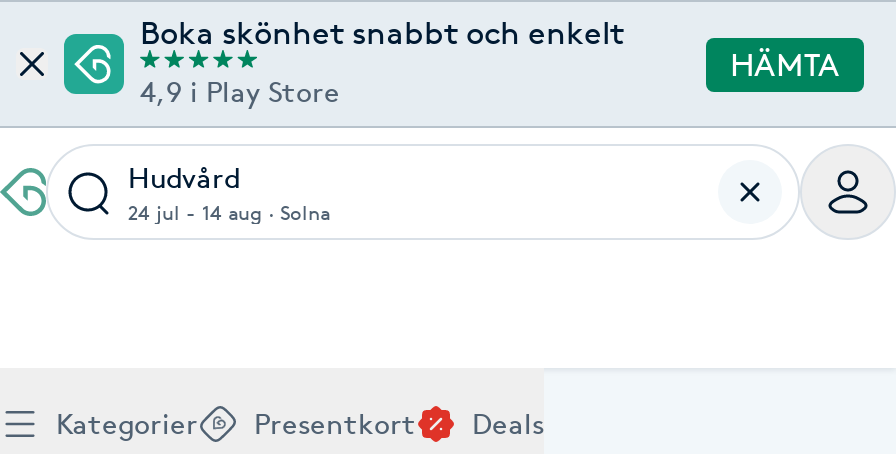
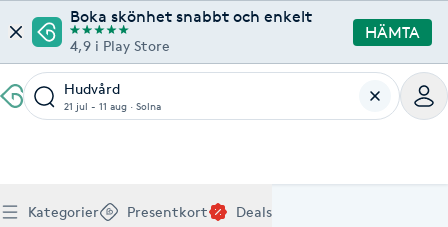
[128,198,330,224] 24 jul - 14 aug · Solna -> [64,99,161,112] 21 jul - 11 aug · Solna

